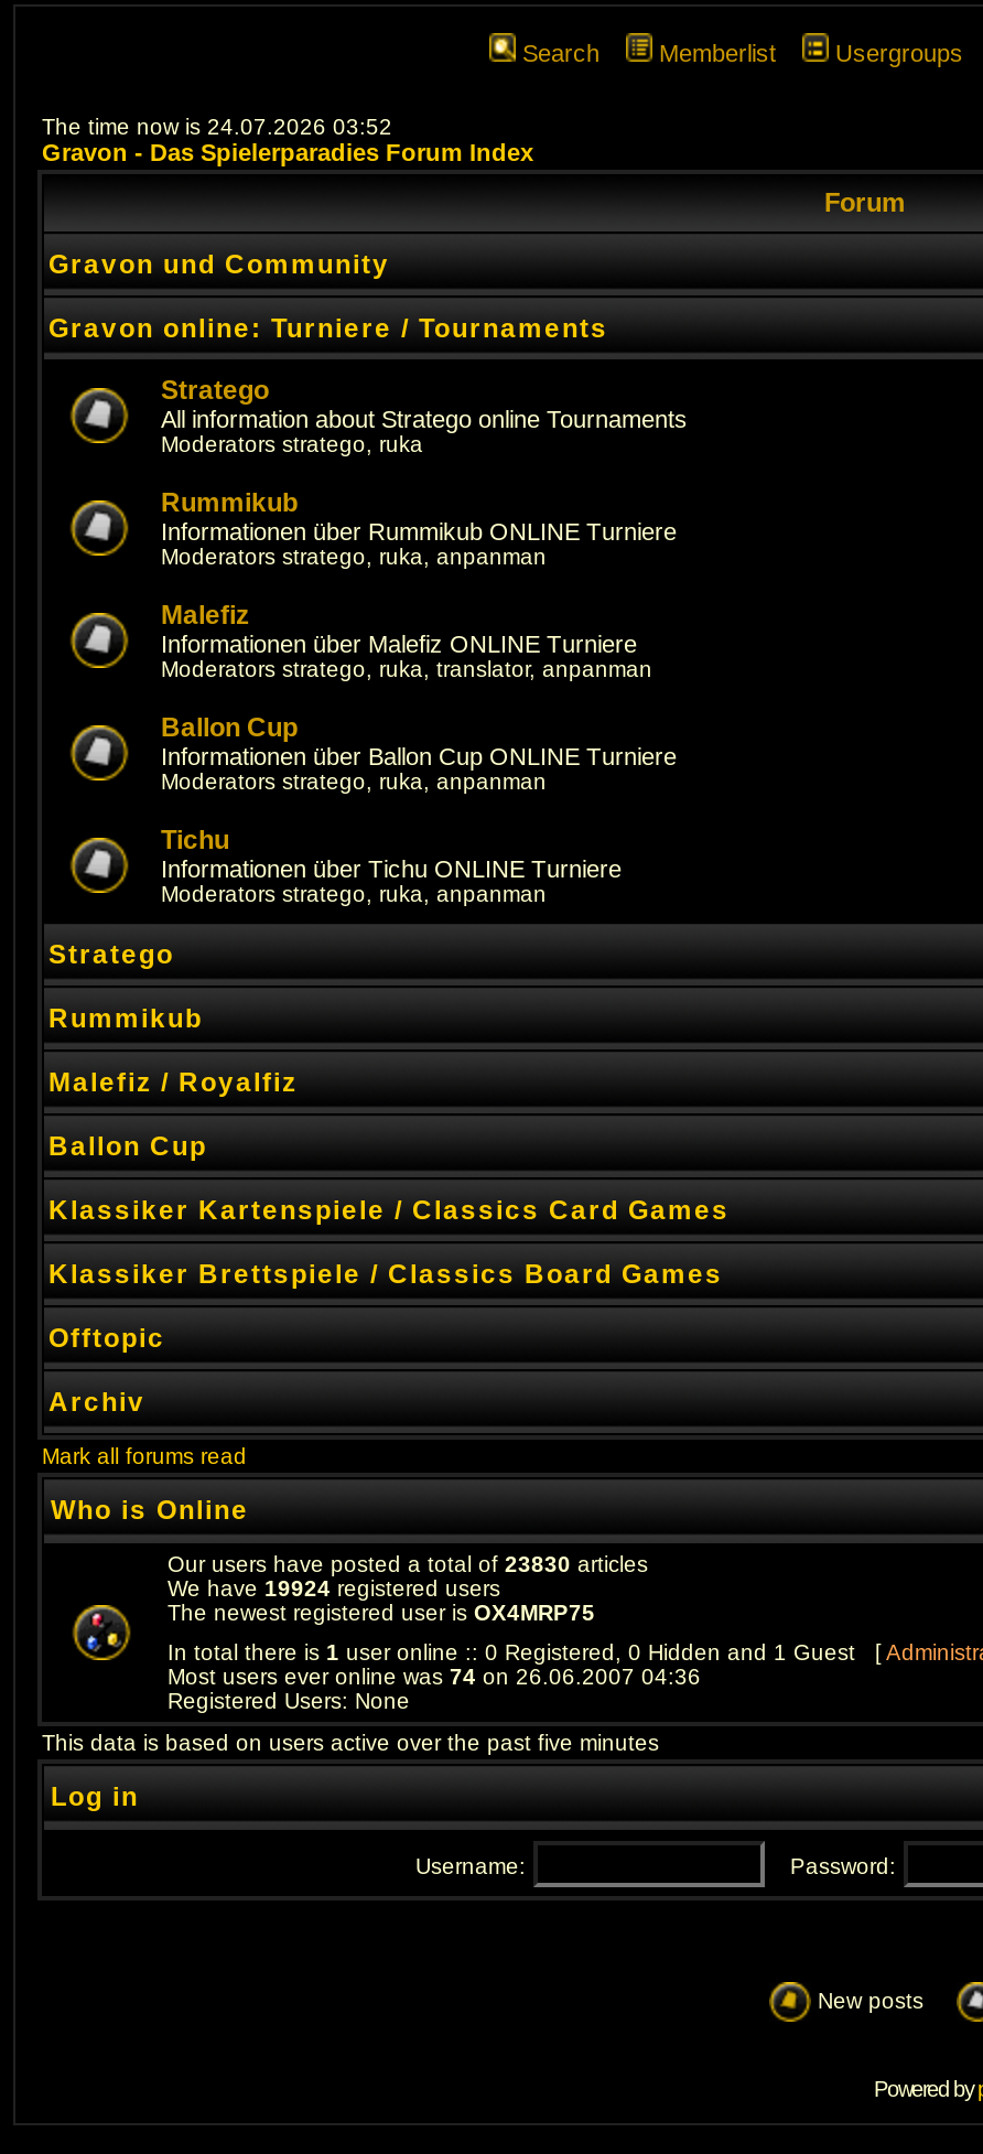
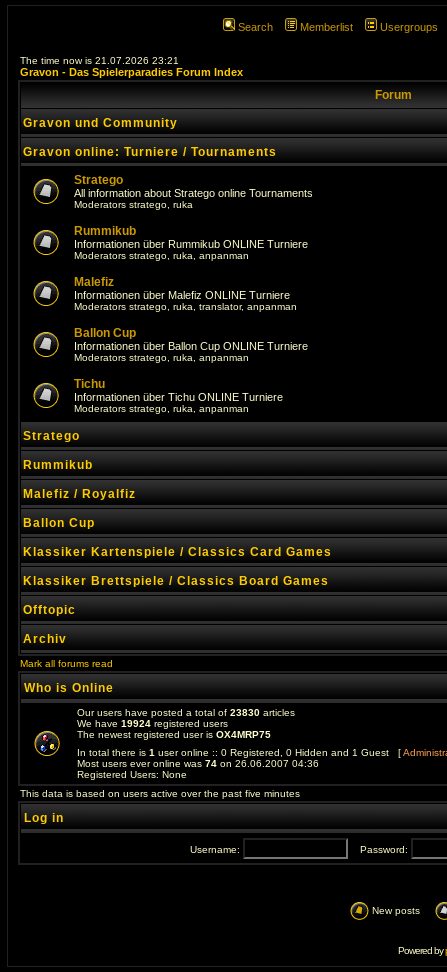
[42,115,392,139] The time now is 24.07.2026 03:52 -> [20,55,179,66] The time now is 21.07.2026 23:21

